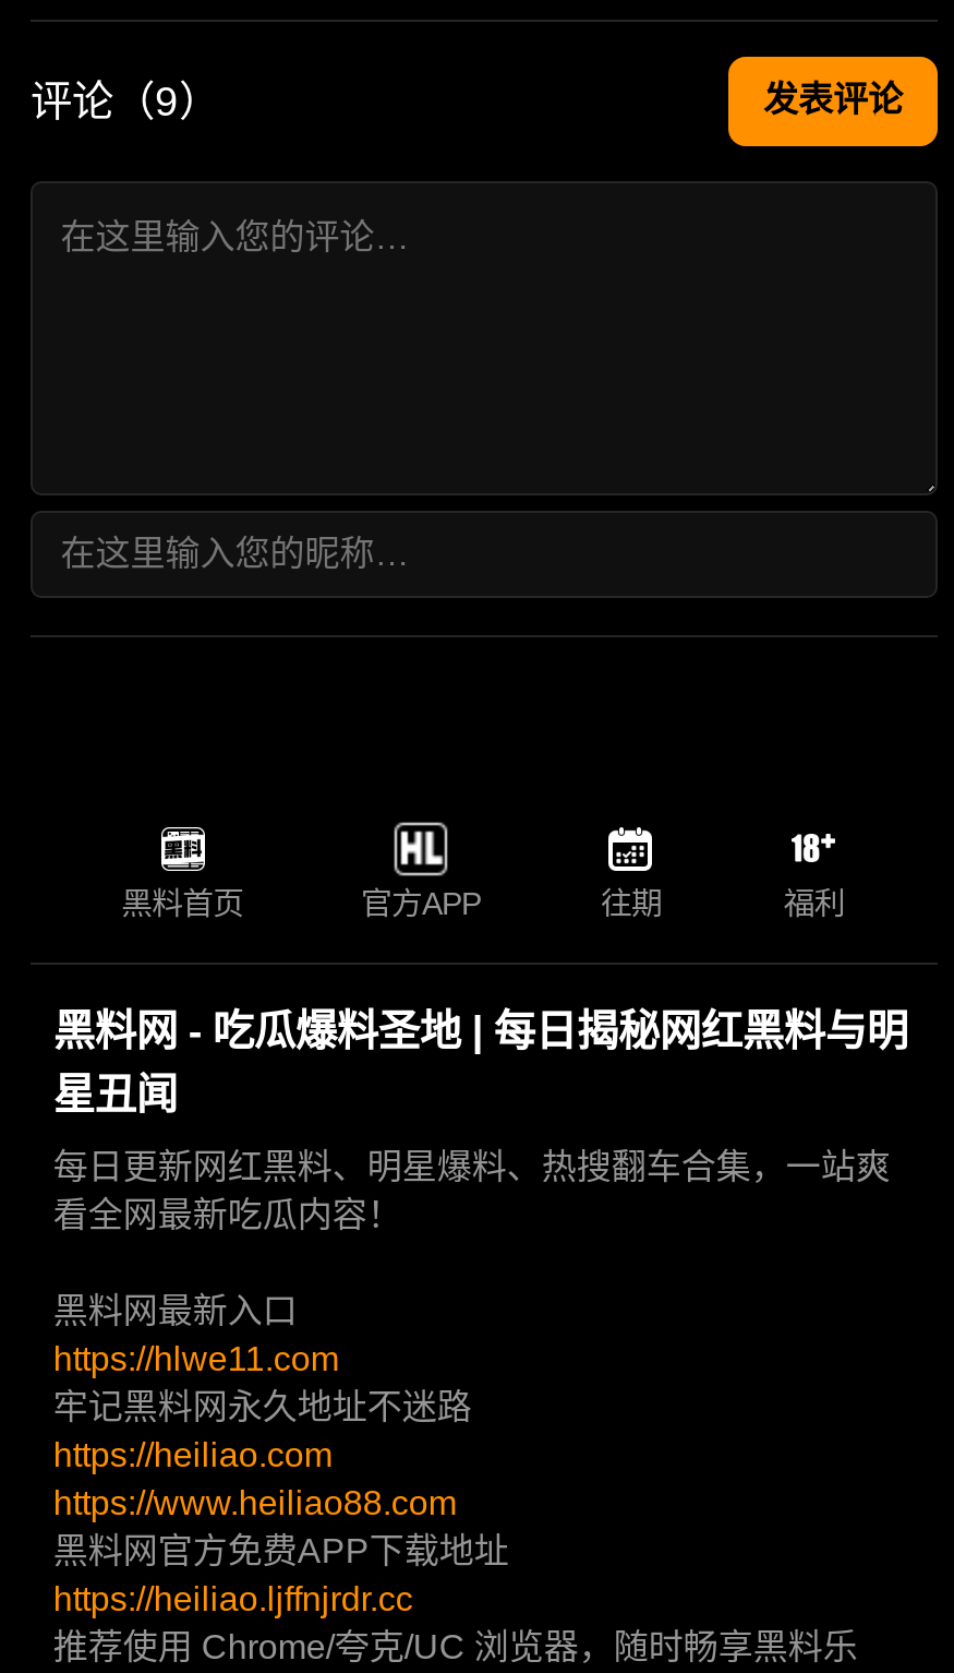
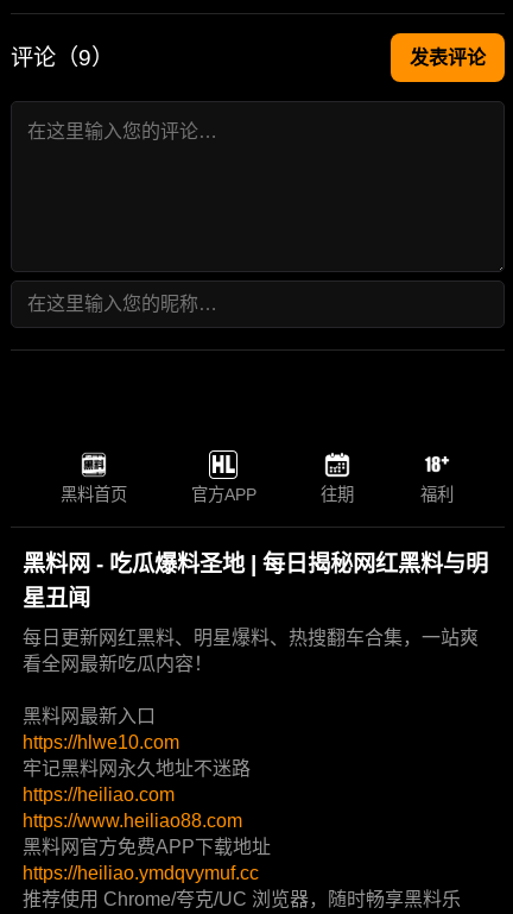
[53,1340,339,1377] https://hlwe11.com -> [23,733,180,753] https://hlwe10.com
[53,1580,413,1617] https://heiliao.ljffnjrdr.cc -> [23,863,259,883] https://heiliao.ymdqvymuf.cc

